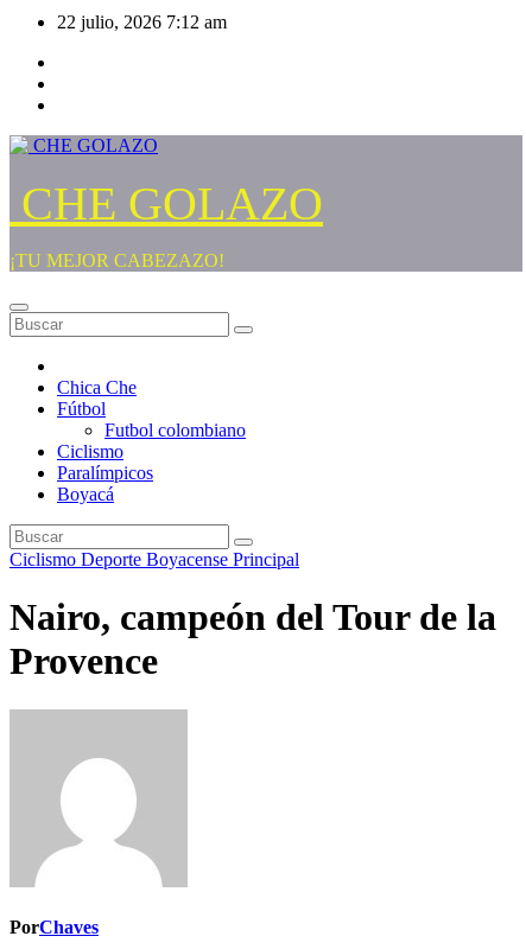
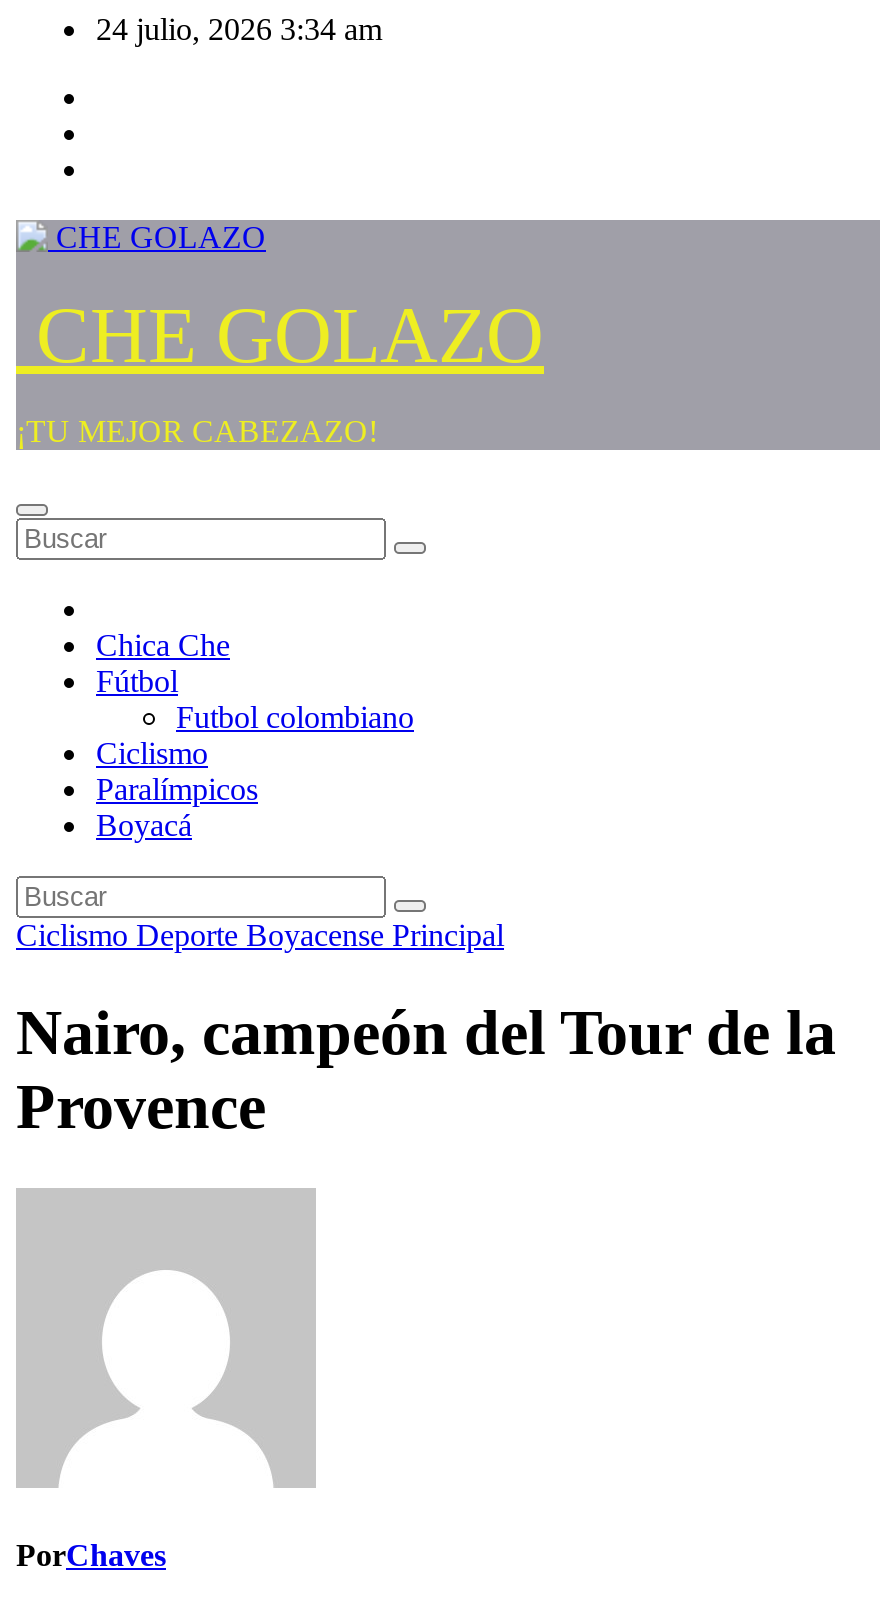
[57,12,227,32] 22 julio, 2026 7:12 am -> [96,12,382,46] 24 julio, 2026 3:34 am

